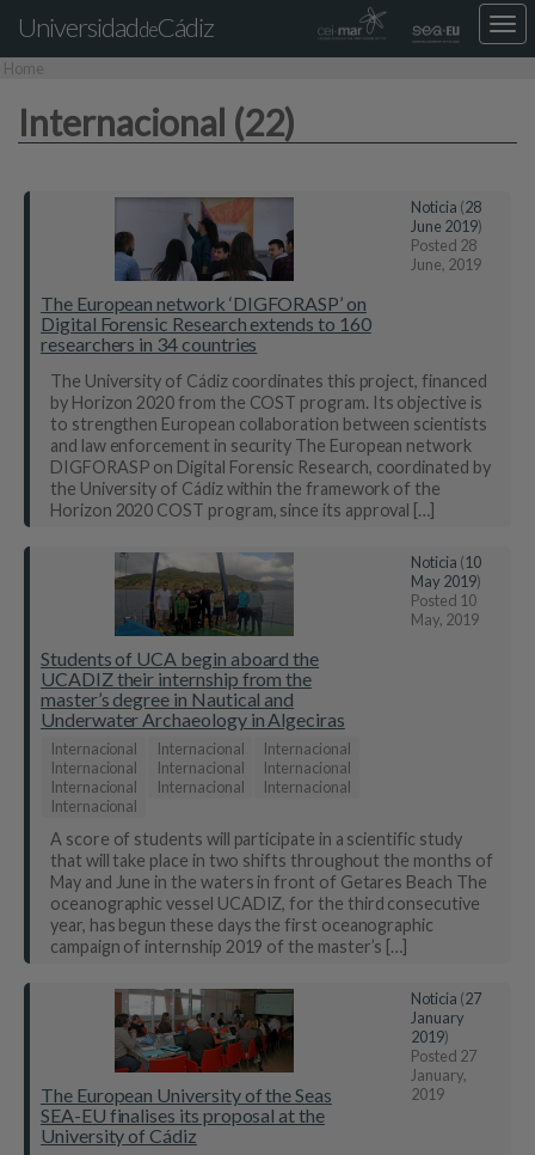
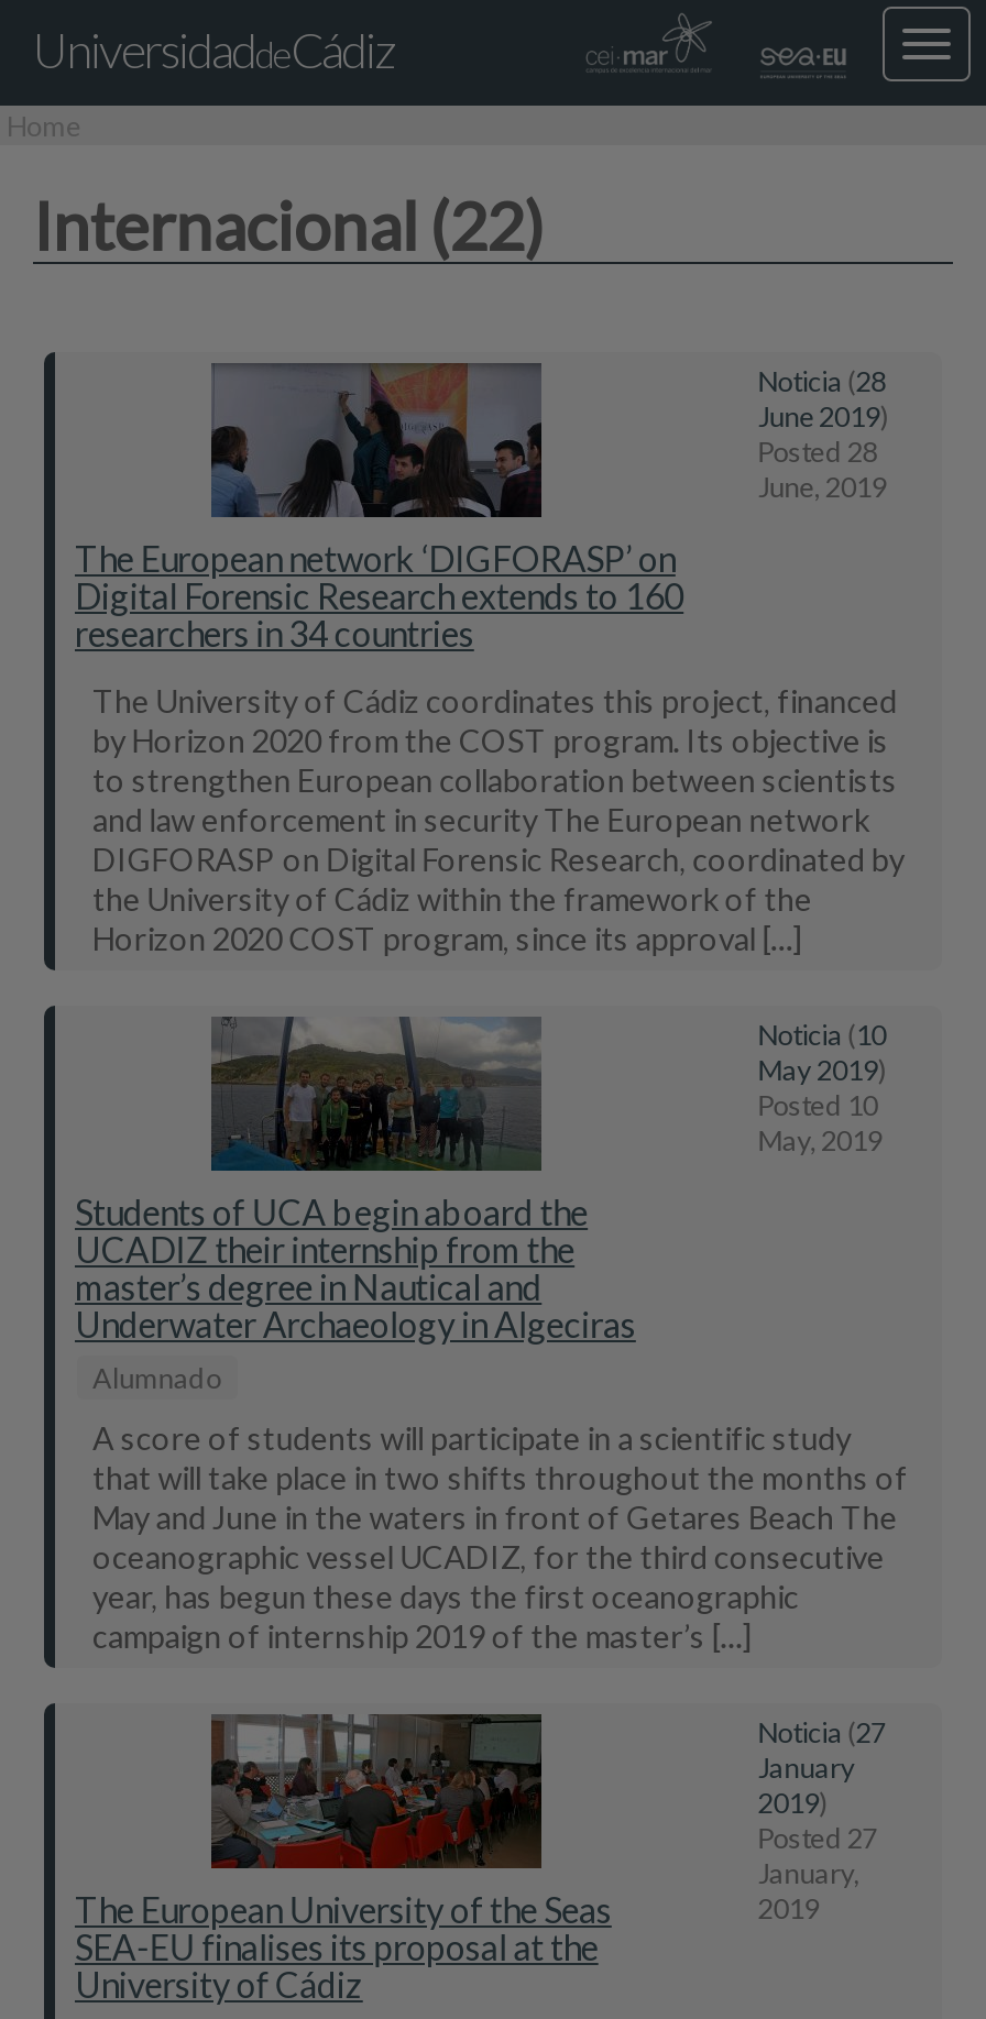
[50,739,351,815] Internacional | Internacional | Internacional | Internacional | Internacional | Internacional | Internacional | Internacional | Internacional | Internacional -> [92,1360,221,1395] Alumnado

